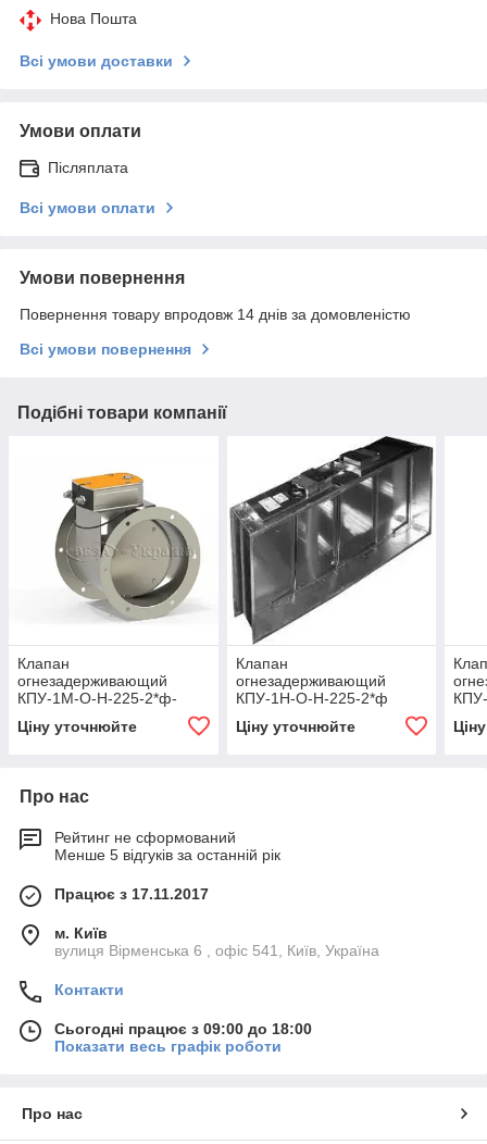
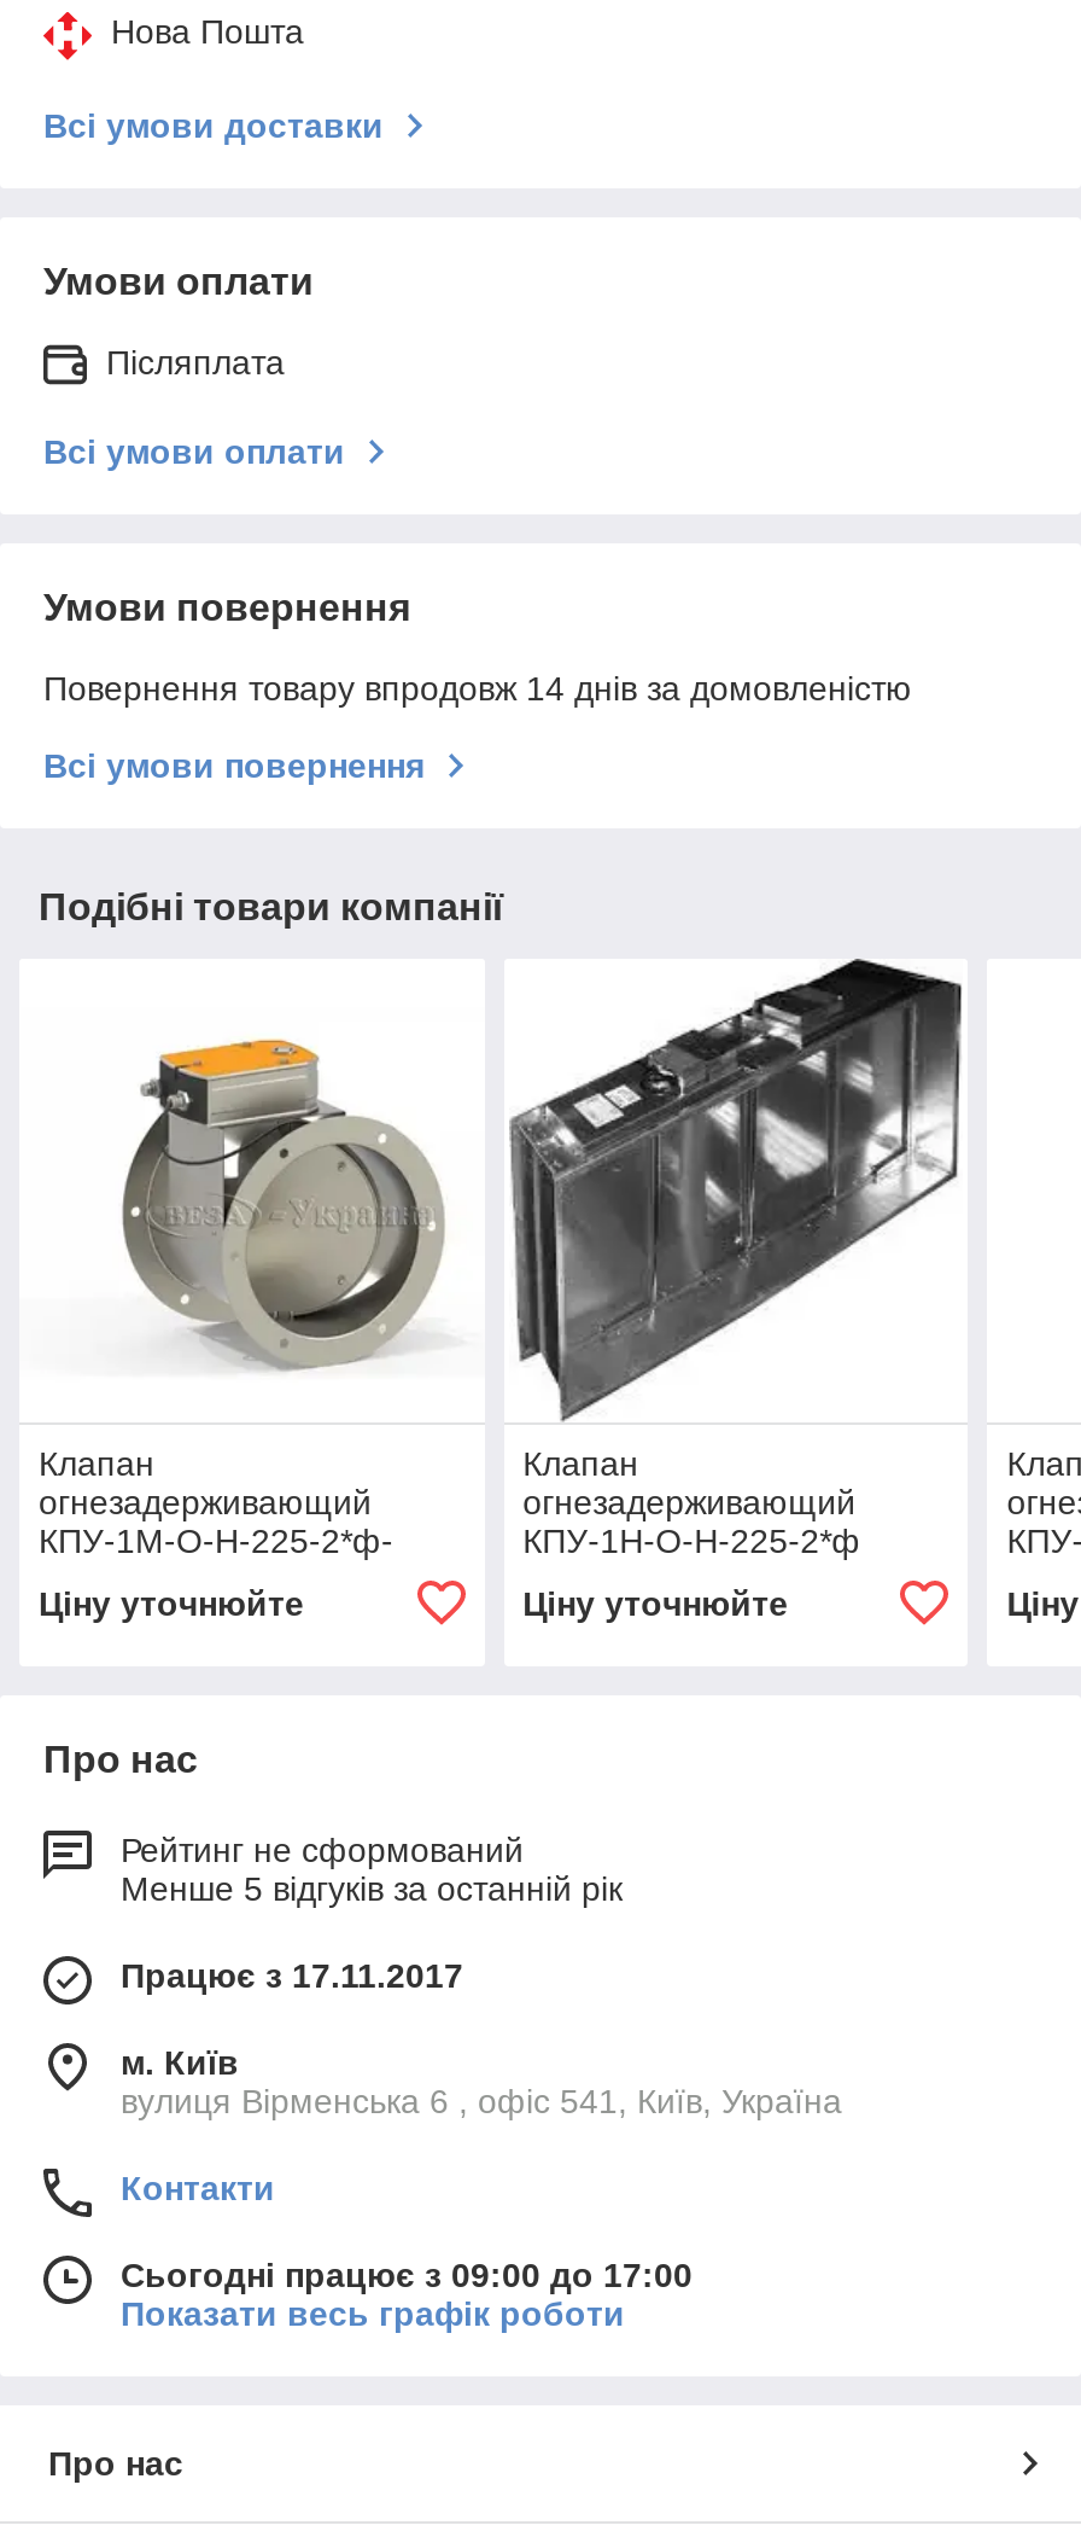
[54,1020,312,1038] Сьогодні працює з 09:00 до 18:00 -> [121,2257,693,2295] Сьогодні працює з 09:00 до 17:00

